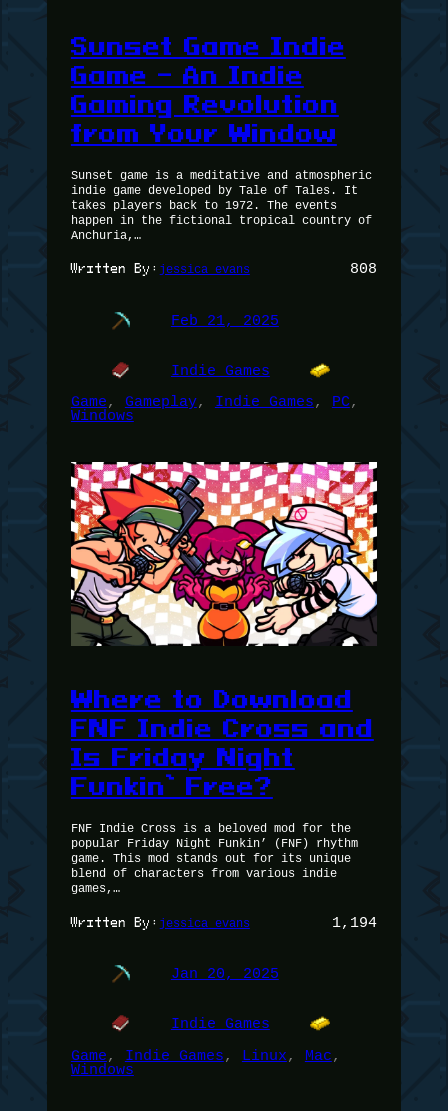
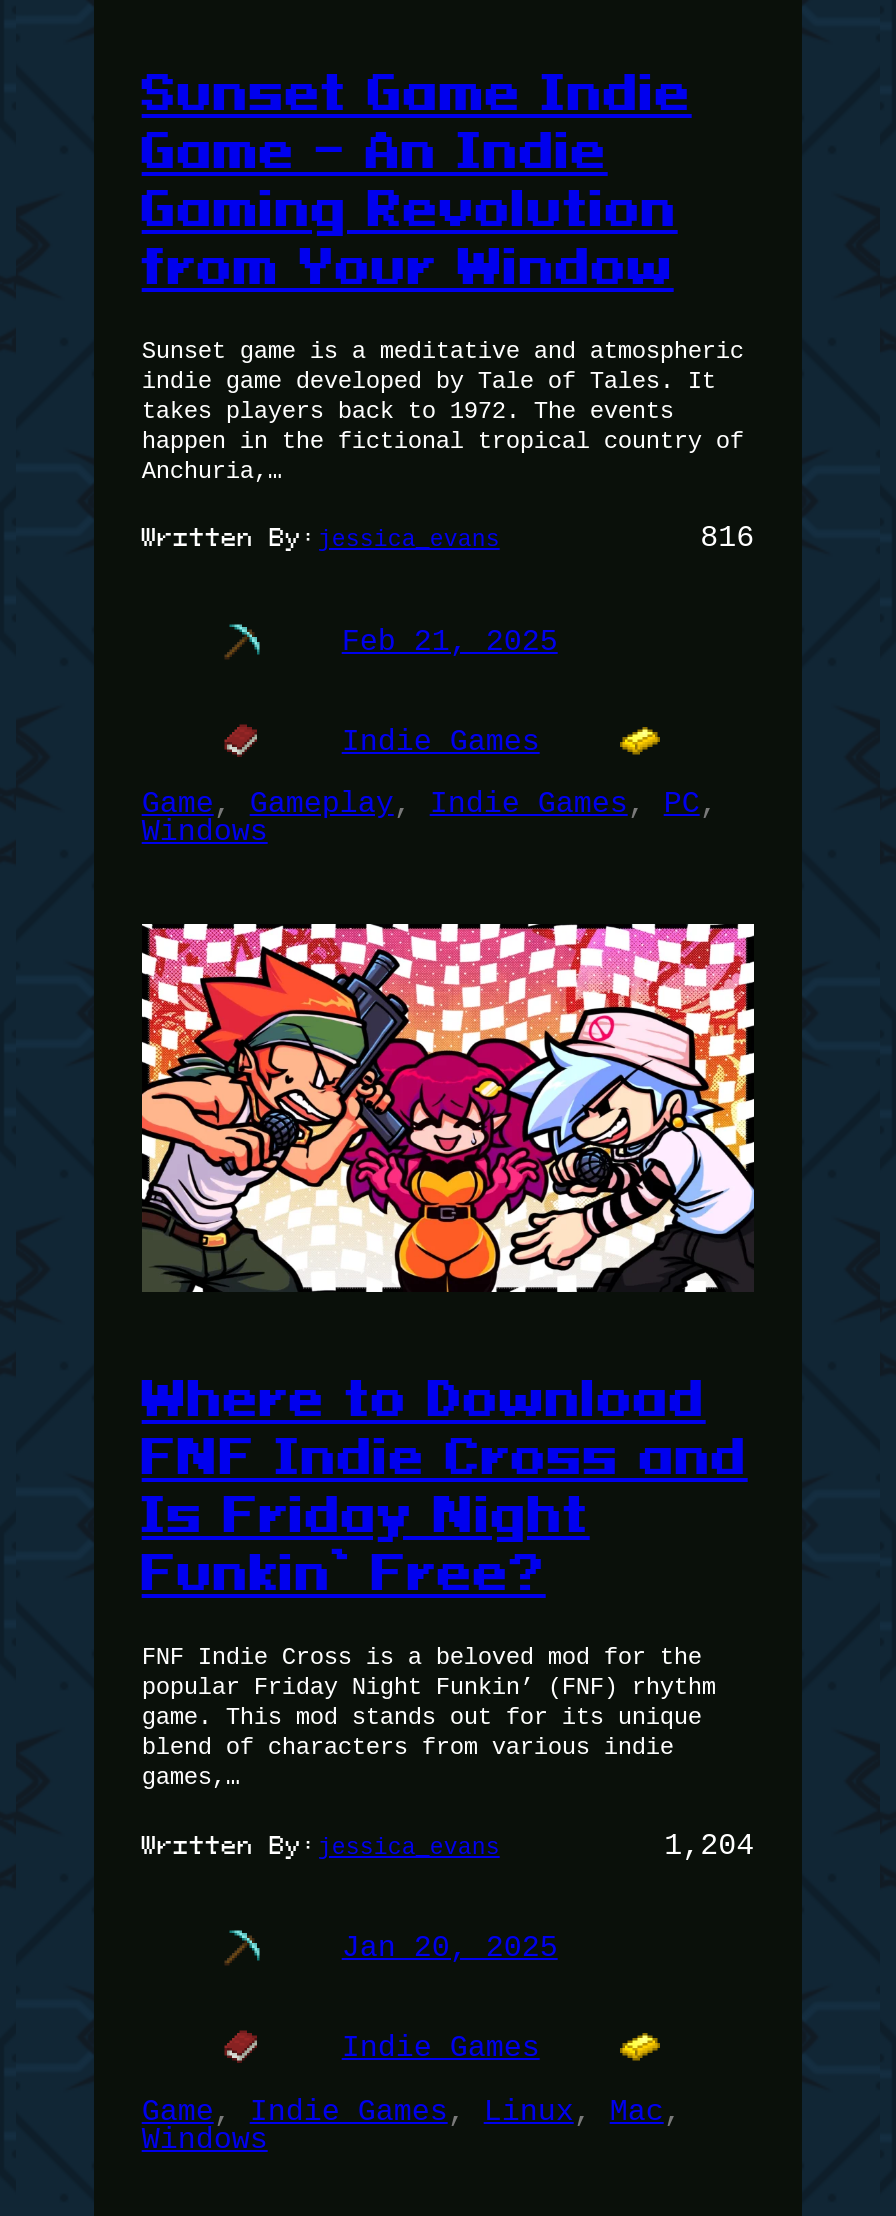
[350,260,377,277] 808 -> [700,521,754,555] 816
[332,914,377,931] 1,194 -> [664,1828,754,1862] 1,204

